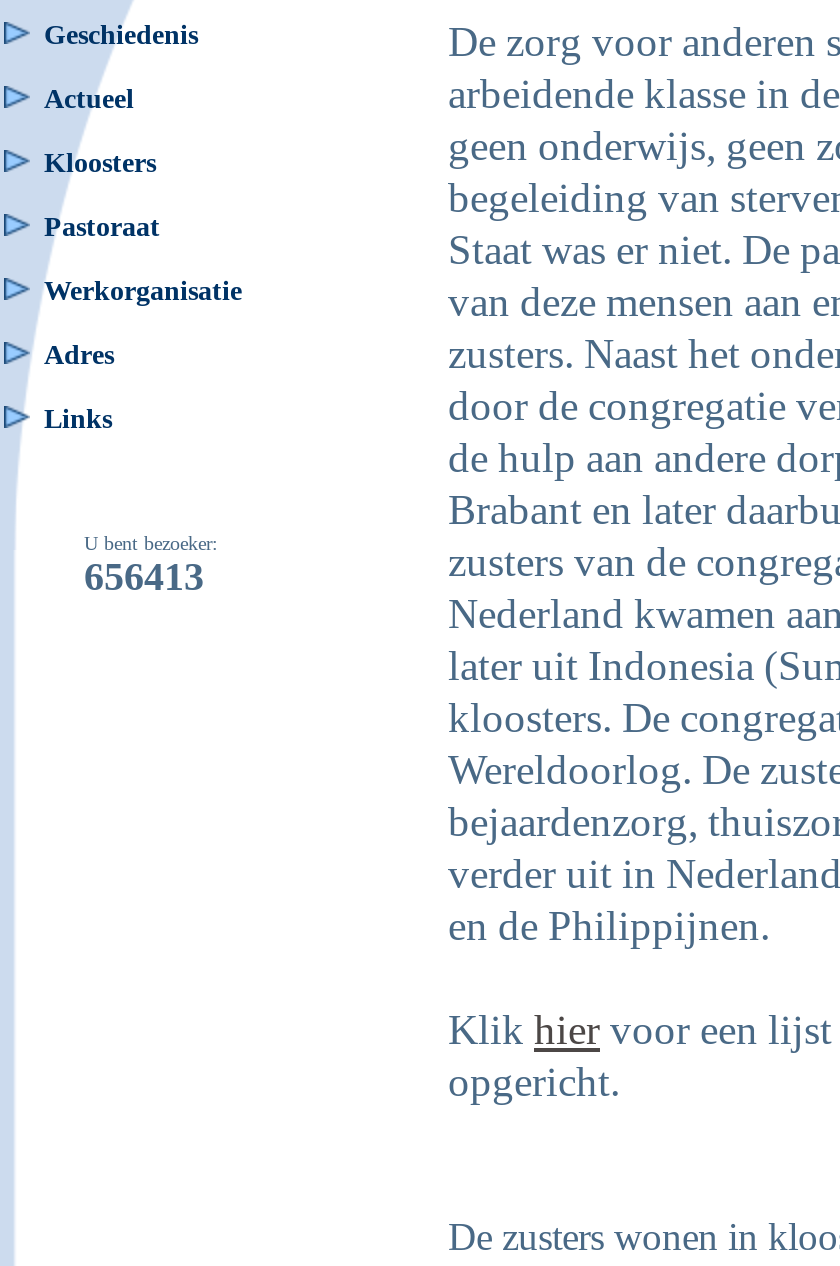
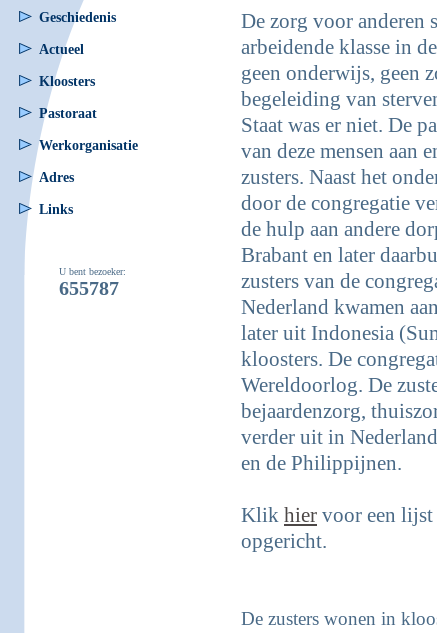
[84,554,204,598] 656413 -> [59,277,119,299] 655787

